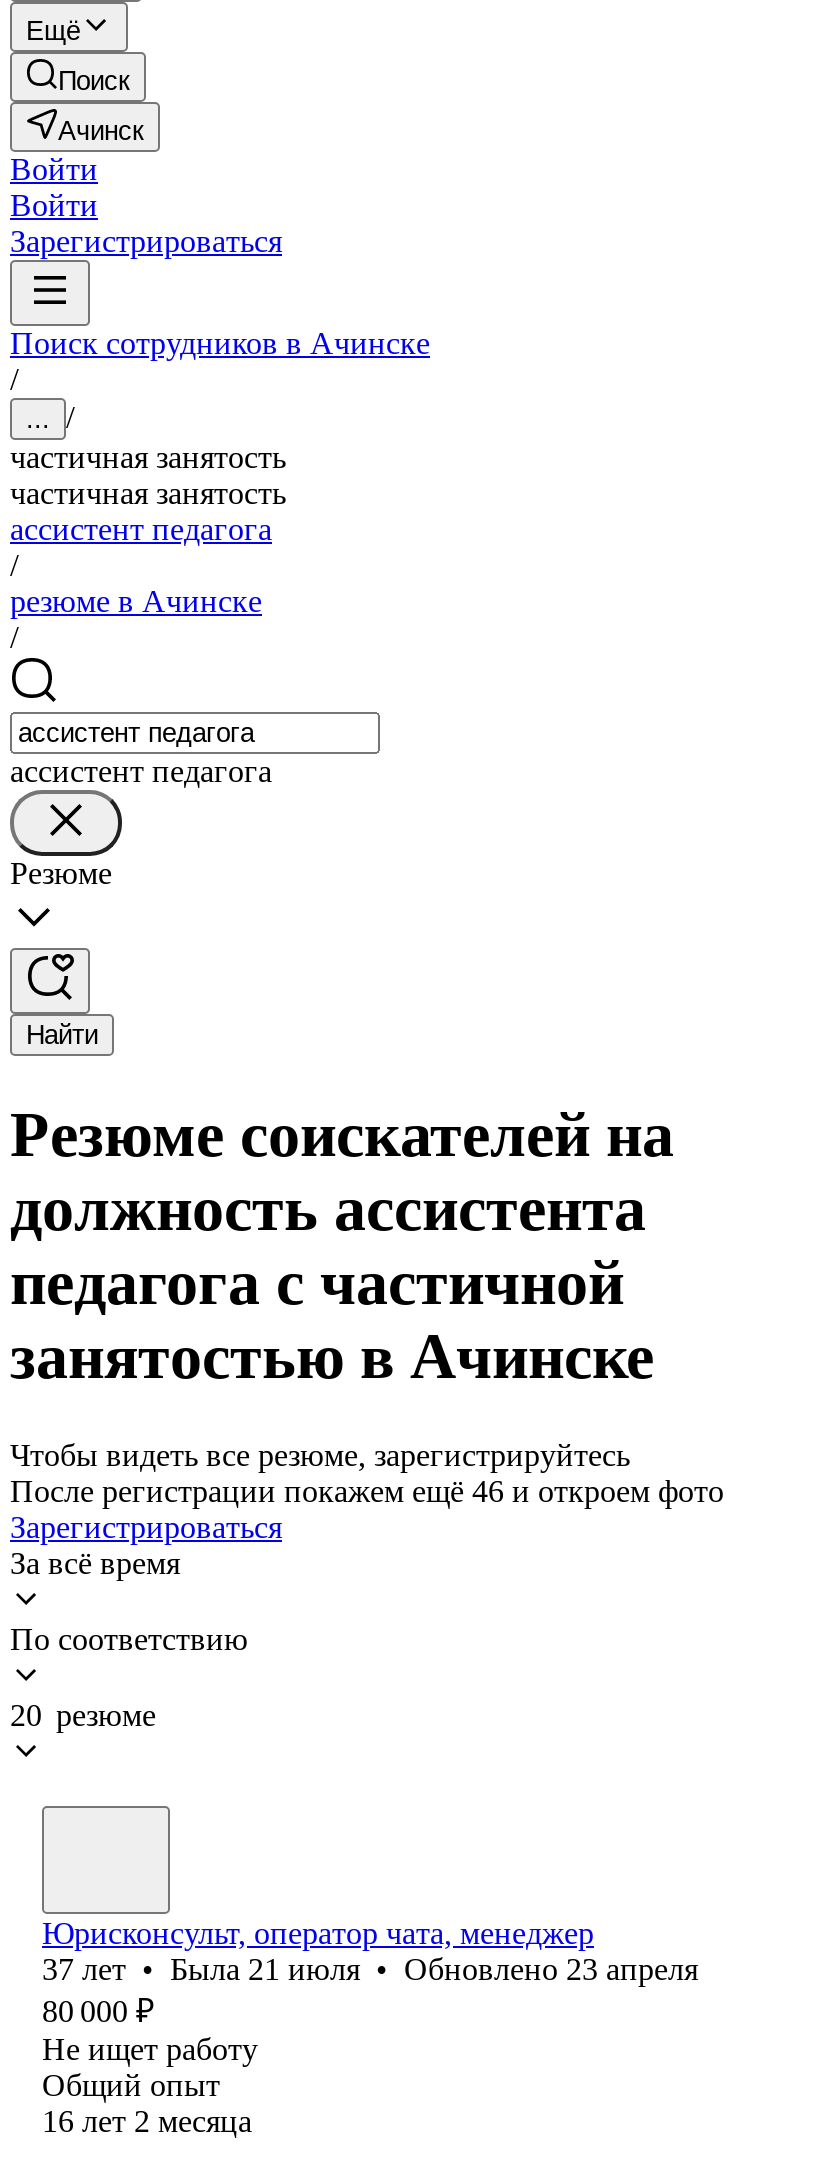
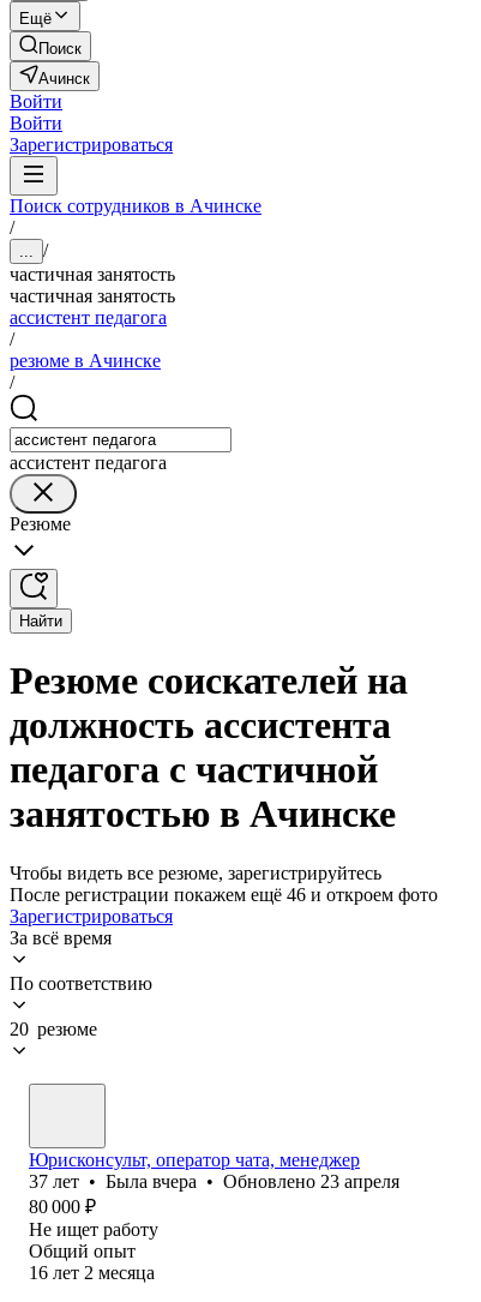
[42,1952,698,1986] 37 лет • Была 21 июля • Обновлено 23 апреля -> [29,1171,399,1191] 37 лет • Была вчера • Обновлено 23 апреля

